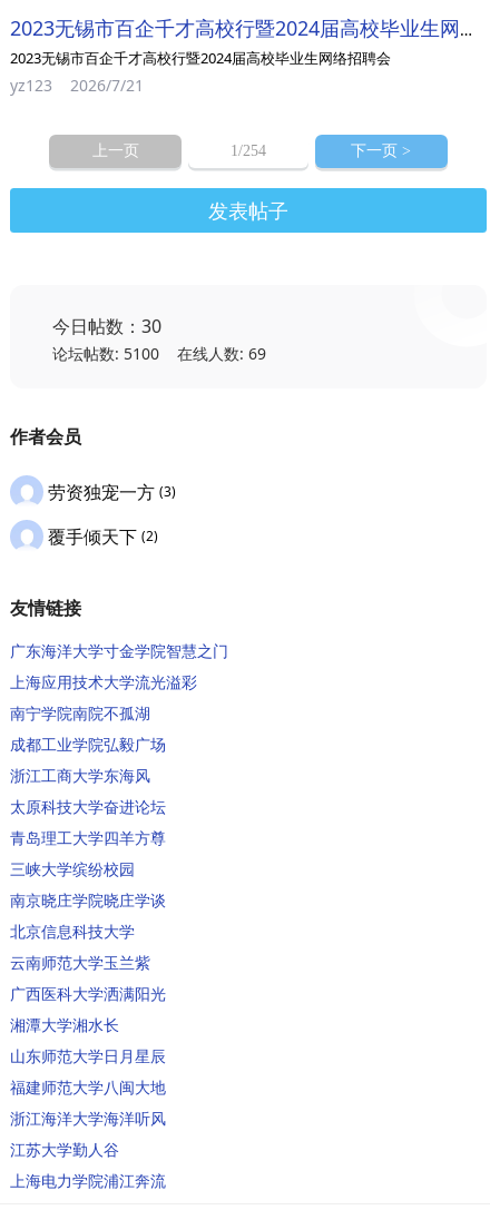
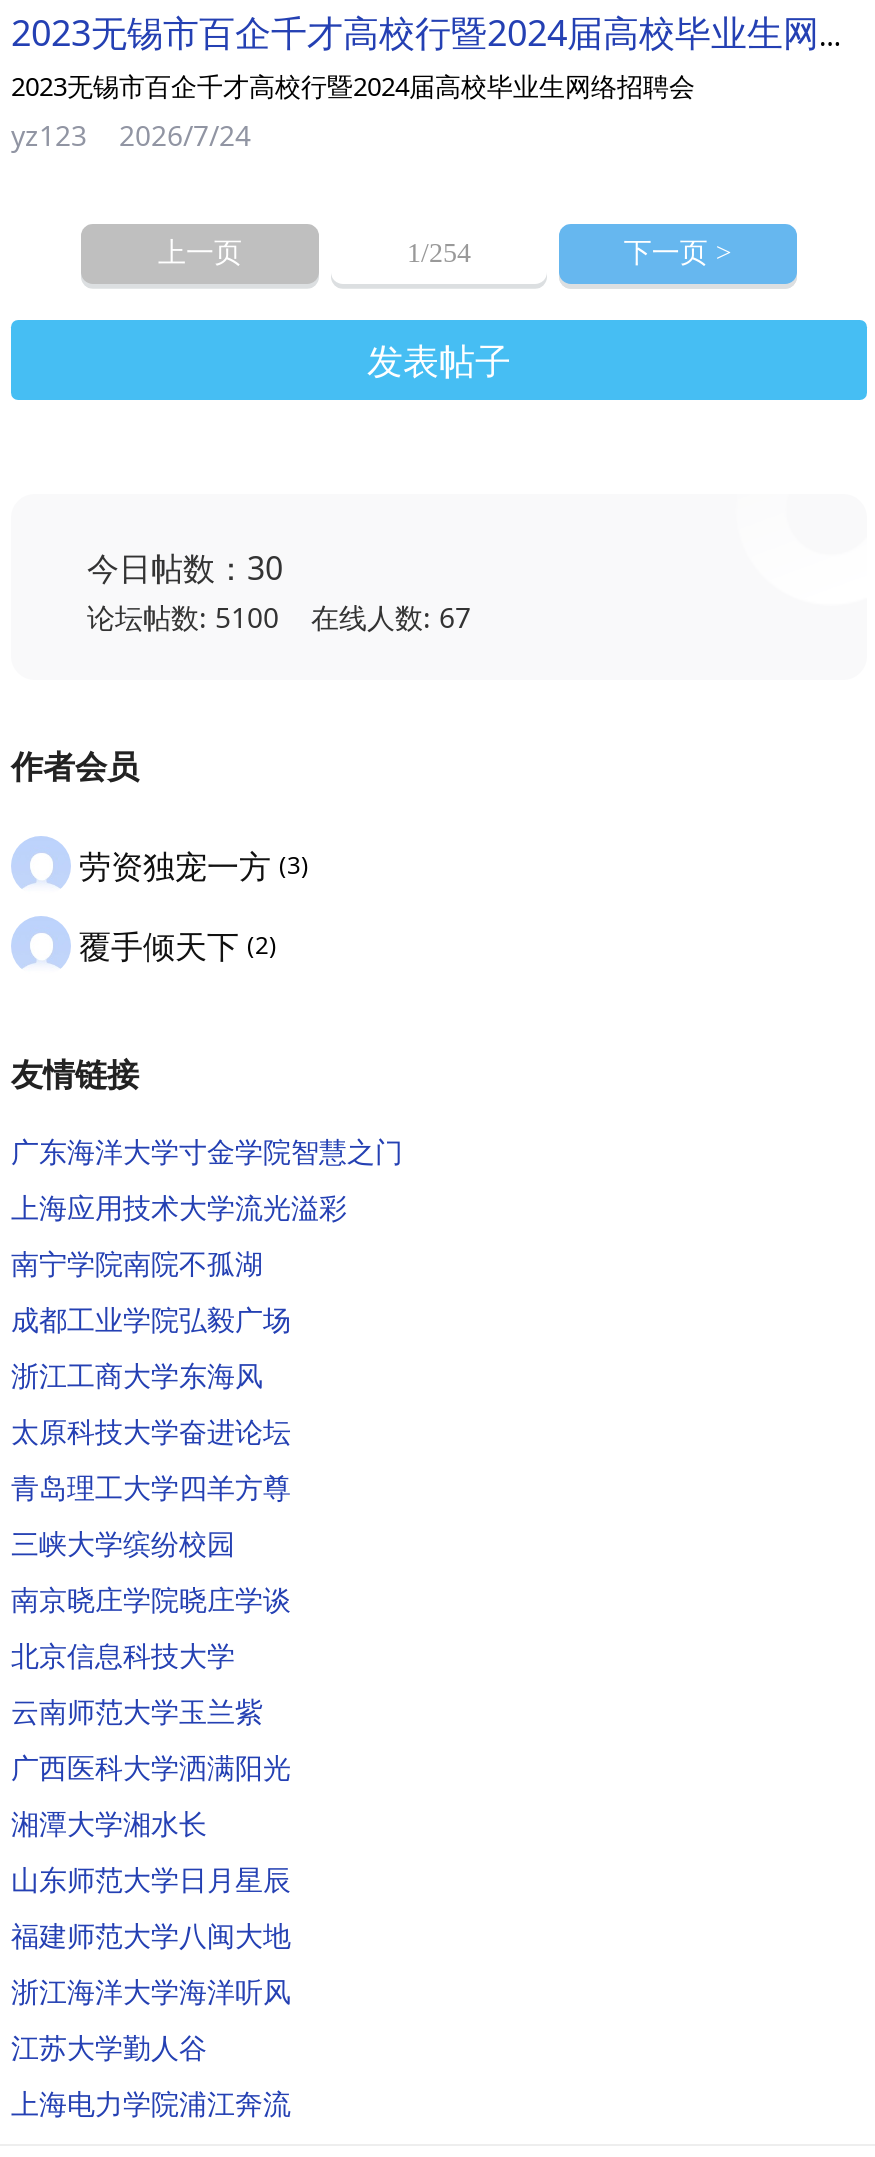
[10,75,144,96] yz123 2026/7/21 -> [11,116,251,154] yz123 2026/7/24
[52,343,266,365] 论坛帖数: 5100 在线人数: 69 -> [87,599,471,637] 论坛帖数: 5100 在线人数: 67

